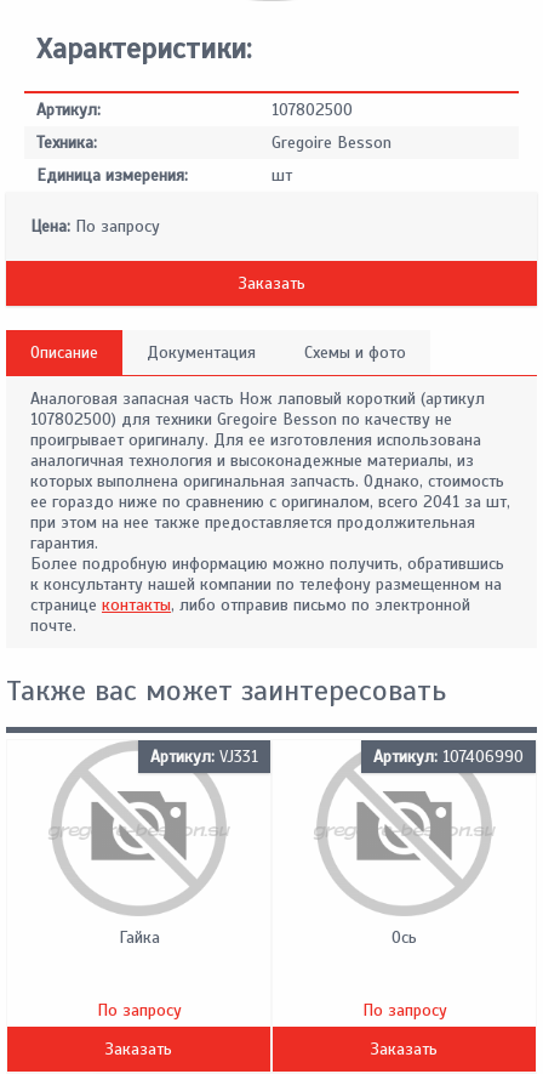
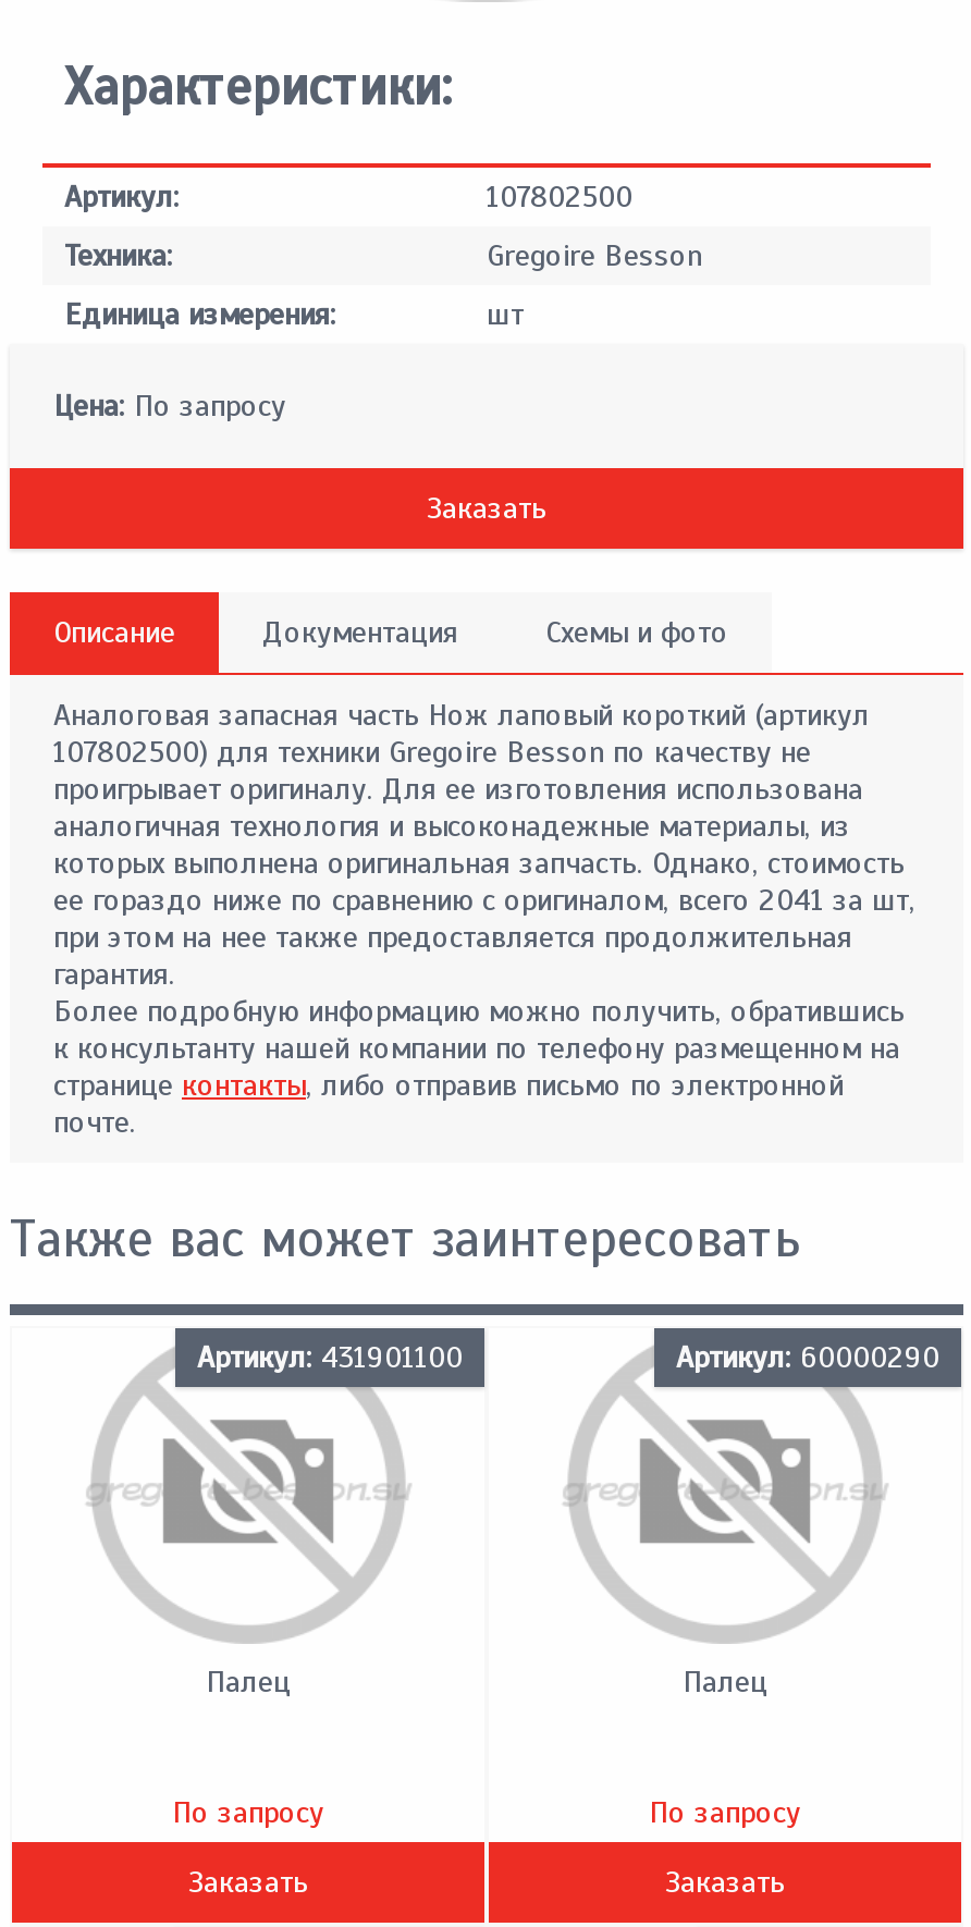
[150,746,258,767] Артикул: VJ331 -> [197,1339,463,1376] Артикул: 431901100
[373,746,524,767] Артикул: 107406990 -> [676,1339,939,1376] Артикул: 60000290
[118,927,159,947] Гайка -> [206,1663,291,1700] Палец
[391,927,417,947] Ось -> [683,1663,767,1700] Палец

